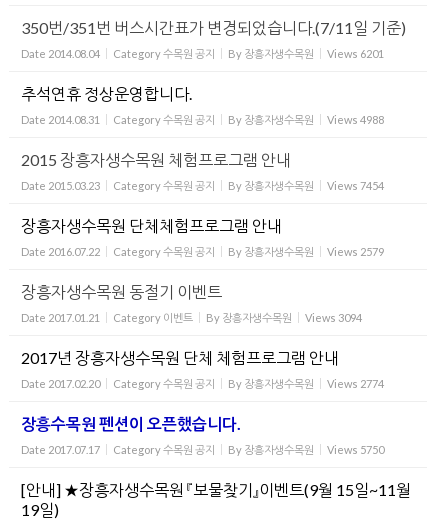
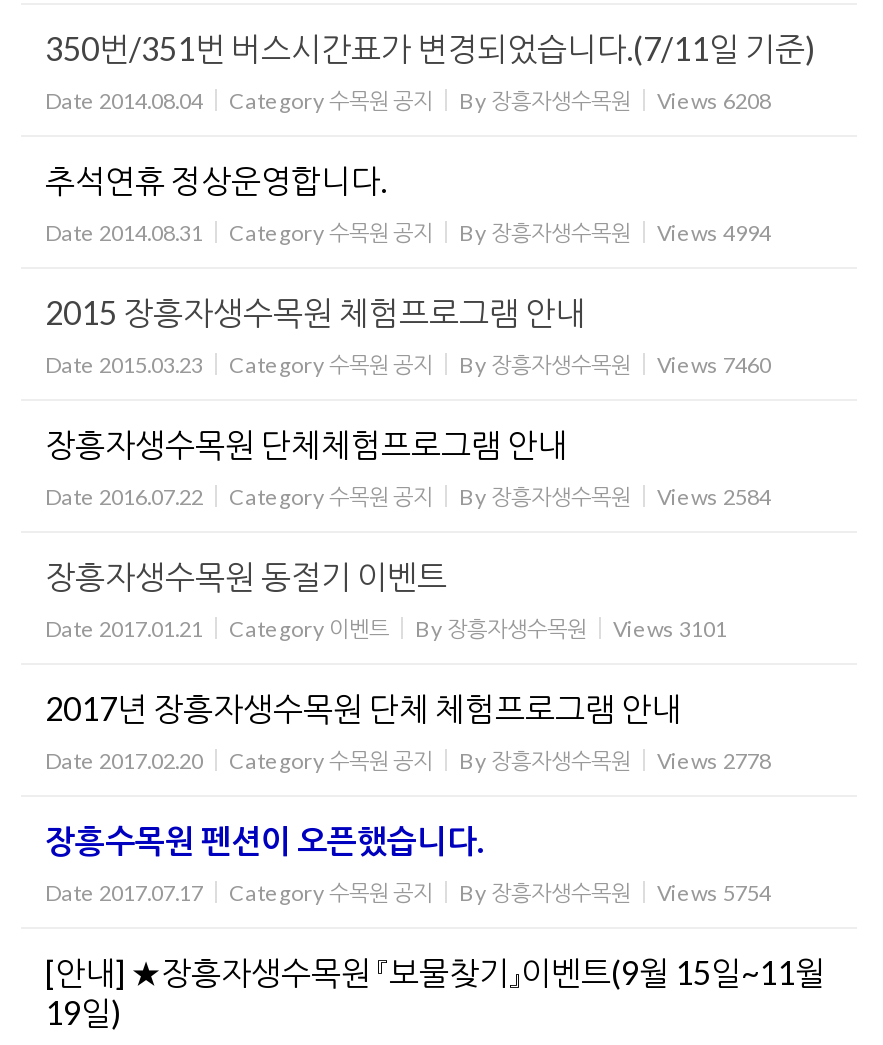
[21,47,384,60] Date 2014.08.04 Category 수목원 공지 By 장흥자생수목원 Views 6201 -> [45,87,771,113] Date 2014.08.04 Category 수목원 공지 By 장흥자생수목원 Views 6208
[21,113,384,126] Date 2014.08.31 Category 수목원 공지 By 장흥자생수목원 Views 4988 -> [45,219,771,245] Date 2014.08.31 Category 수목원 공지 By 장흥자생수목원 Views 4994
[21,179,384,192] Date 2015.03.23 Category 수목원 공지 By 장흥자생수목원 Views 7454 -> [45,351,771,377] Date 2015.03.23 Category 수목원 공지 By 장흥자생수목원 Views 7460
[21,245,384,258] Date 2016.07.22 Category 수목원 공지 By 장흥자생수목원 Views 2579 -> [45,483,771,509] Date 2016.07.22 Category 수목원 공지 By 장흥자생수목원 Views 2584
[21,311,362,324] Date 2017.01.21 Category 이벤트 By 장흥자생수목원 Views 3094 -> [45,615,727,641] Date 2017.01.21 Category 이벤트 By 장흥자생수목원 Views 3101
[21,377,384,390] Date 2017.02.20 Category 수목원 공지 By 장흥자생수목원 Views 2774 -> [45,747,771,773] Date 2017.02.20 Category 수목원 공지 By 장흥자생수목원 Views 2778
[21,443,384,456] Date 2017.07.17 Category 수목원 공지 By 장흥자생수목원 Views 5750 -> [45,879,771,905] Date 2017.07.17 Category 수목원 공지 By 장흥자생수목원 Views 5754

